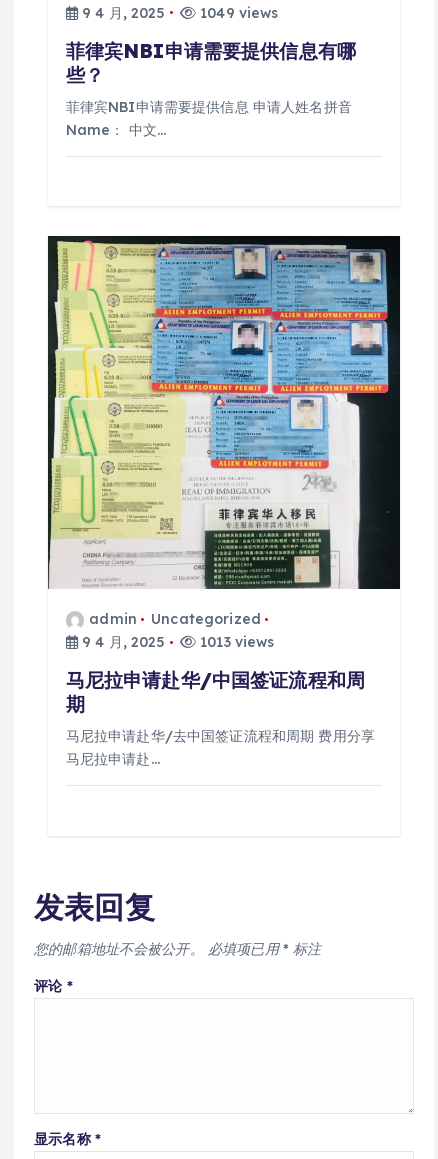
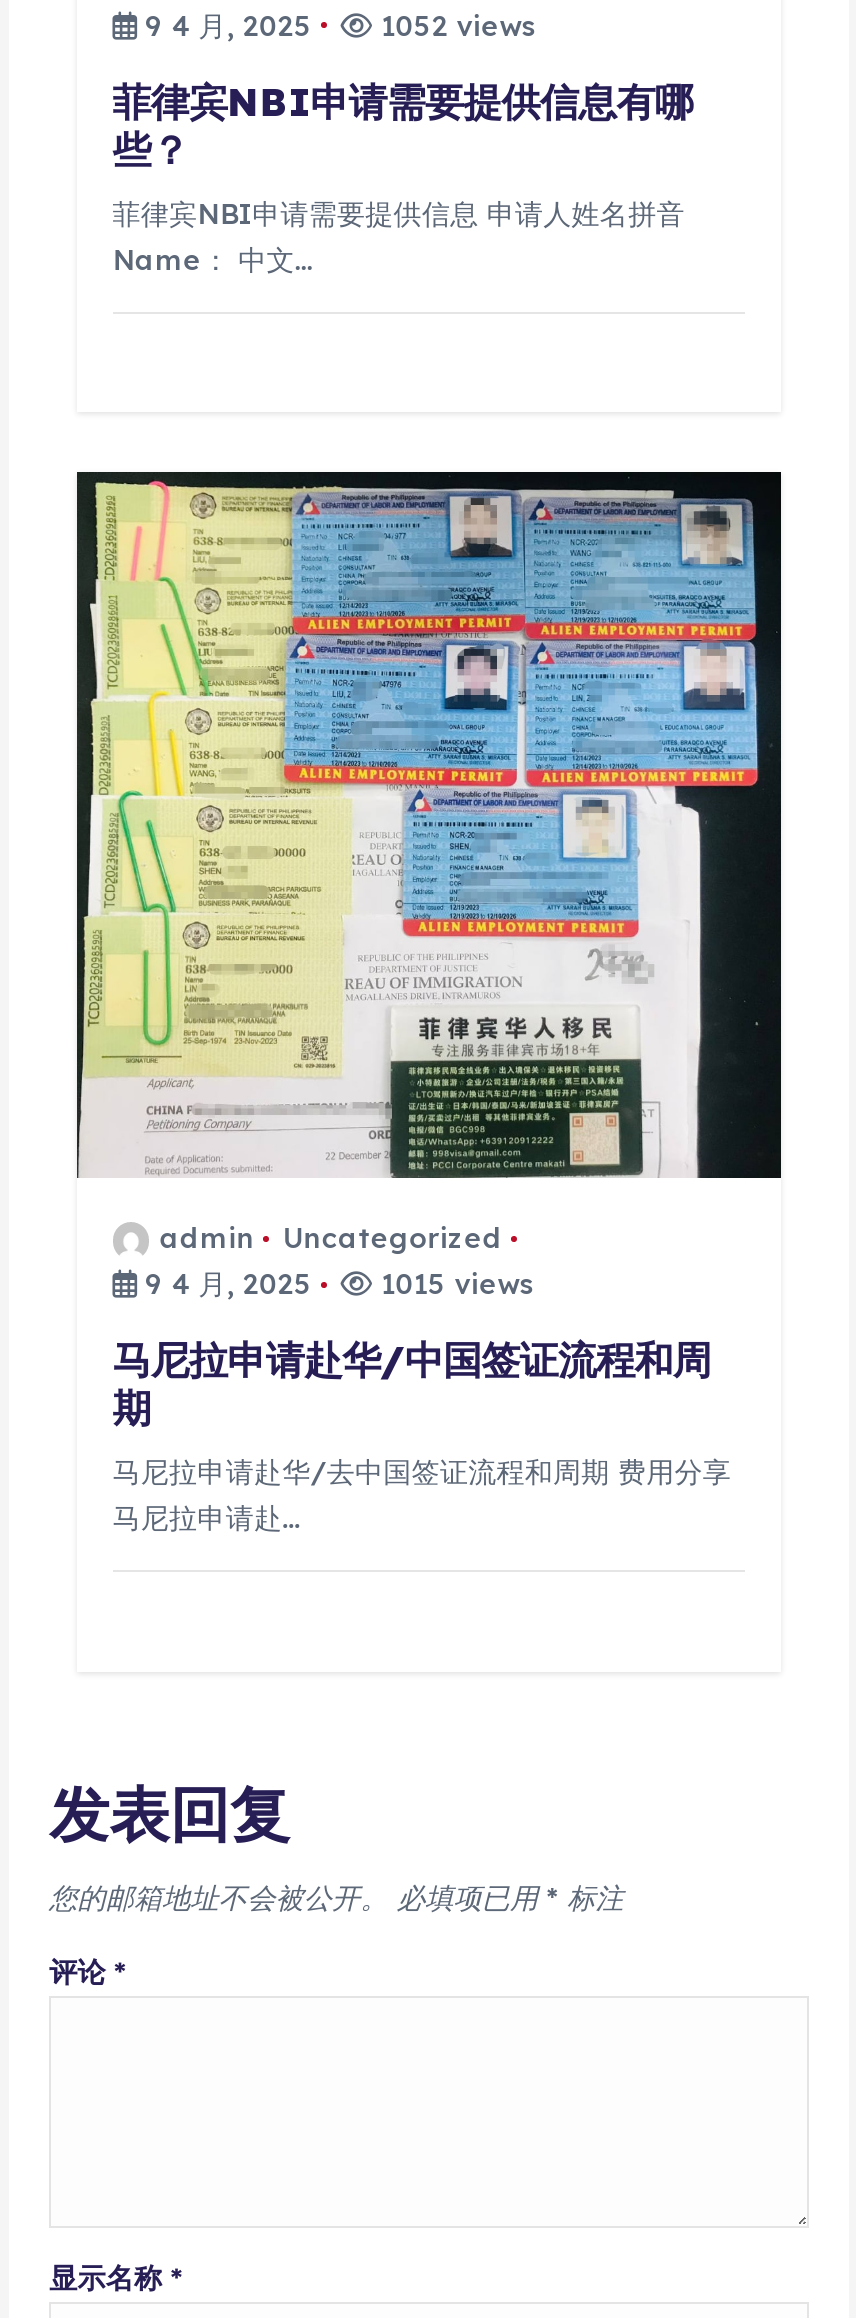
[78,4,278,22] 9 4 月, 2025 1049 views -> [137,7,536,43] 9 4 月, 2025 1052 views
[78,633,274,651] 9 4 月, 2025 1013 views -> [137,1266,534,1302] 9 4 月, 2025 1015 views

